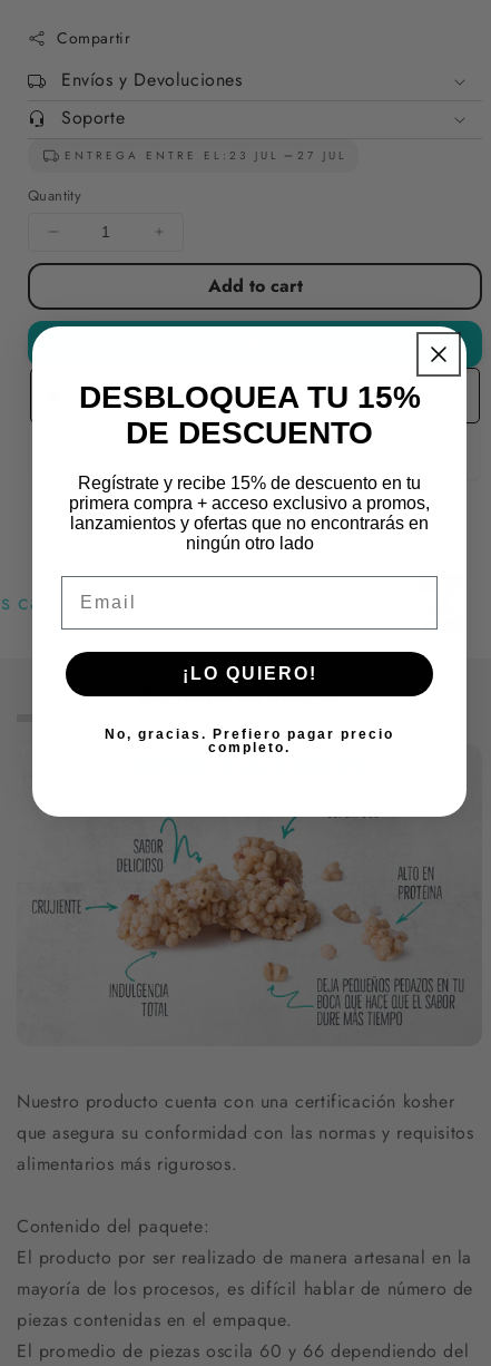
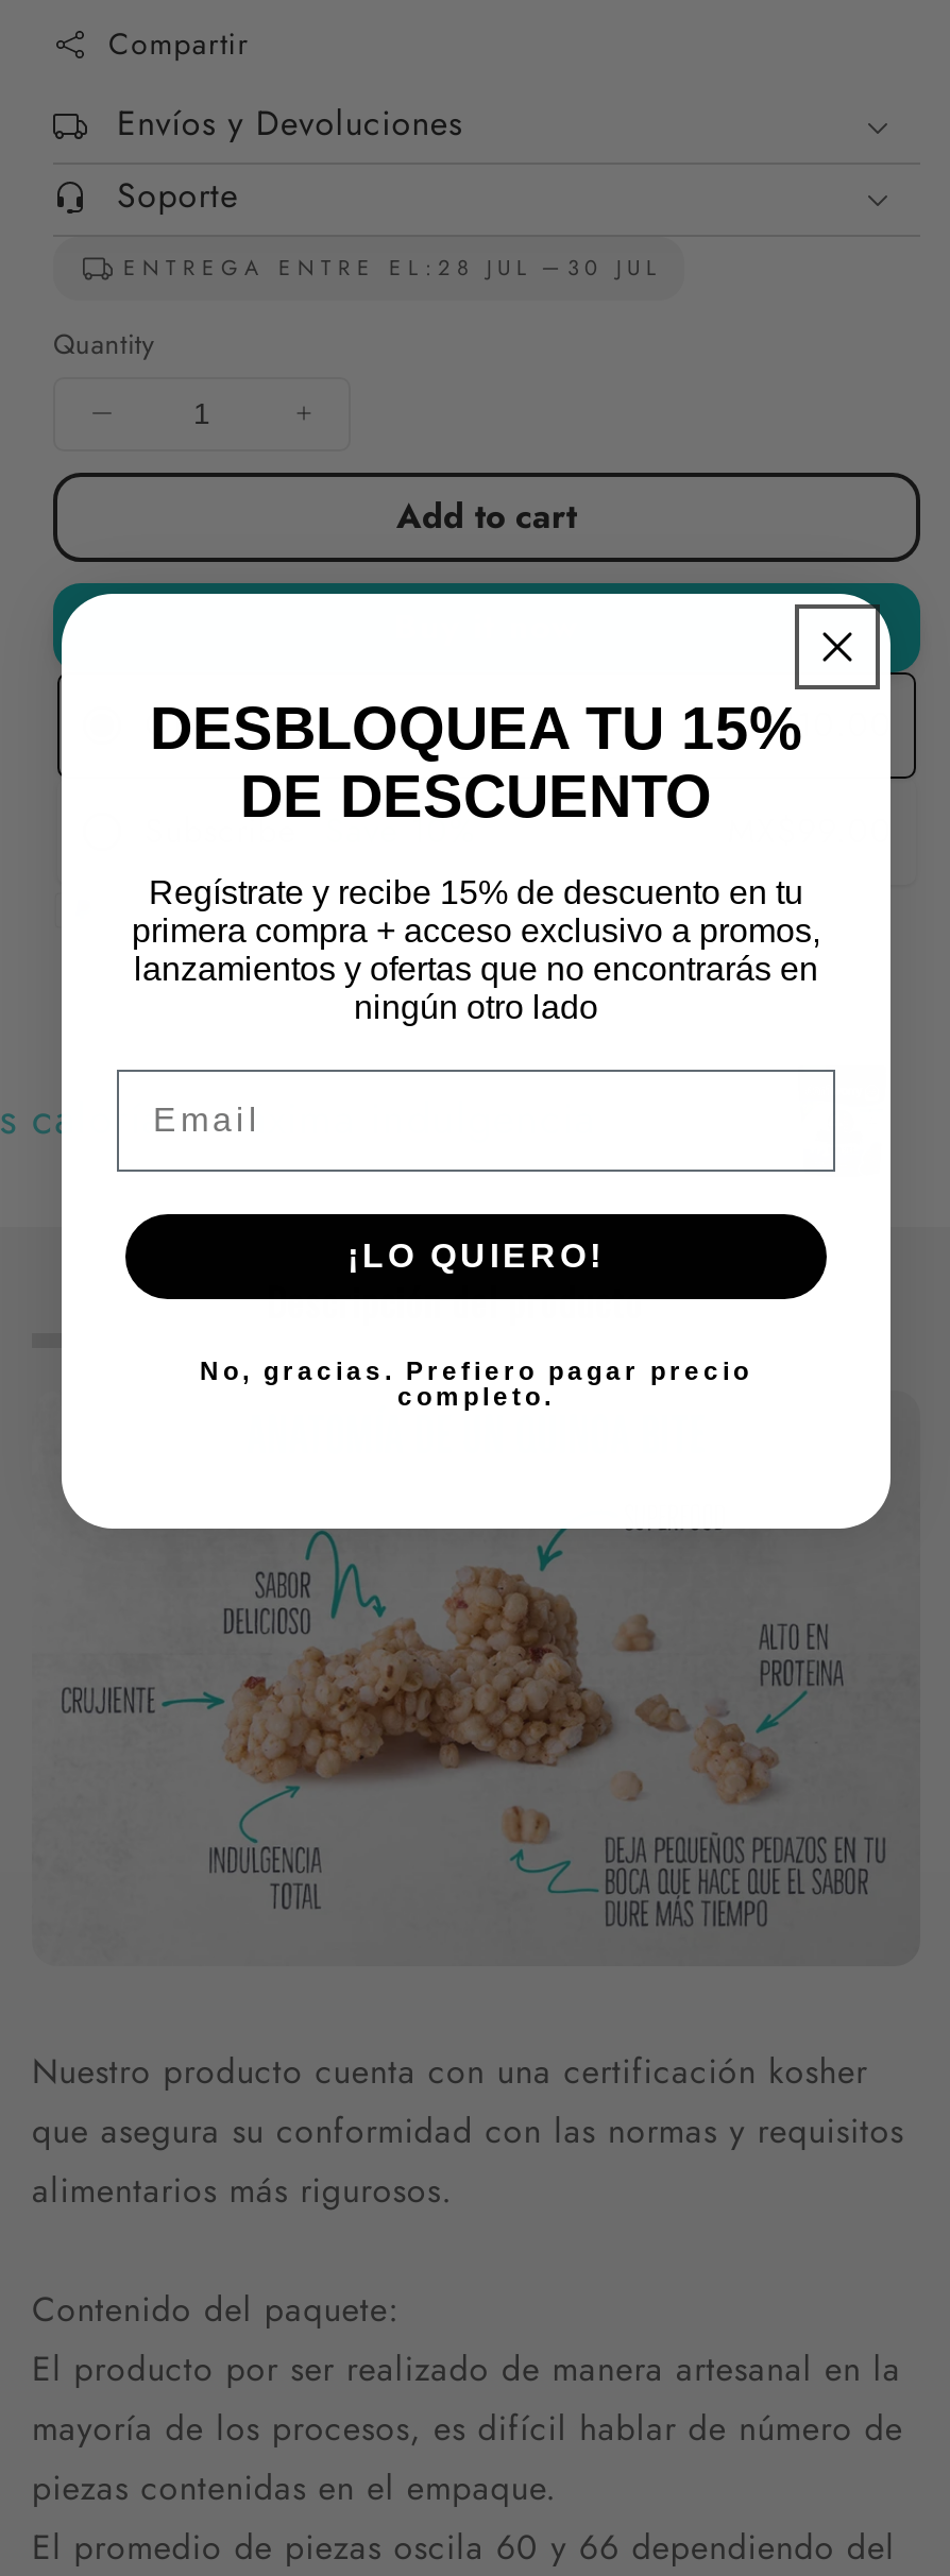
[65,147,279,164] ENTREGA ENTRE EL: 23 JUL -> [123,252,533,284] ENTREGA ENTRE EL: 28 JUL
[297,147,347,164] 27 JUL -> [567,252,663,284] 30 JUL

